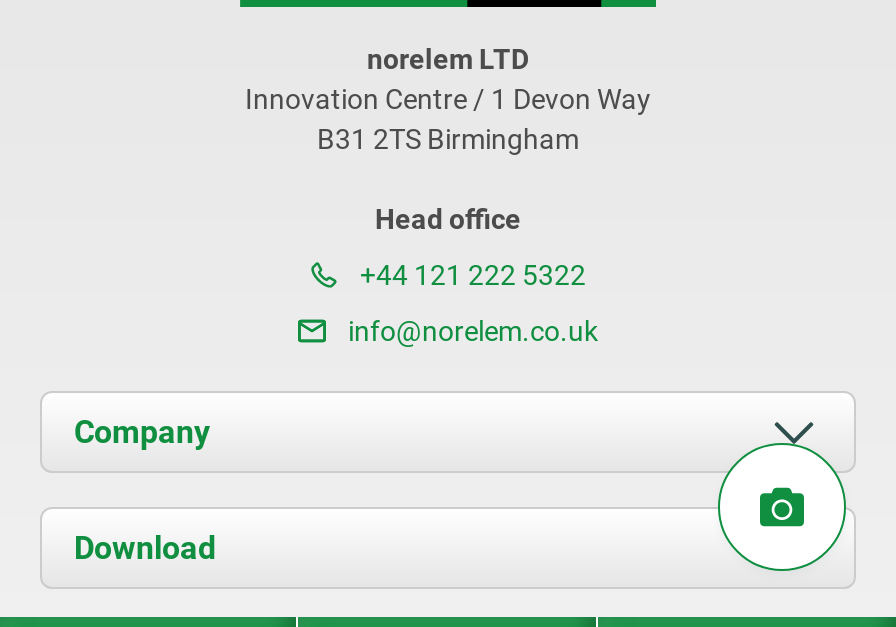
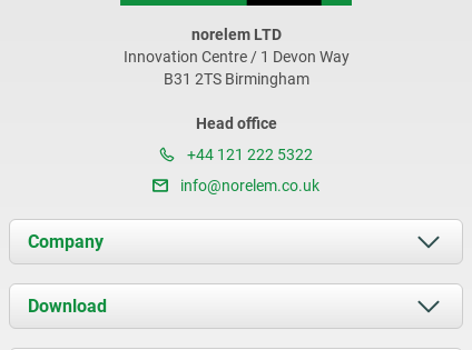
[716,441,848,573] [image] -> none

